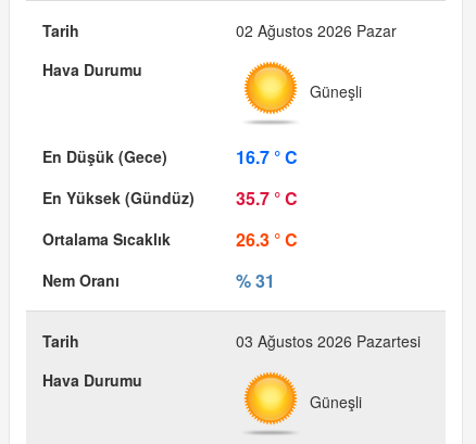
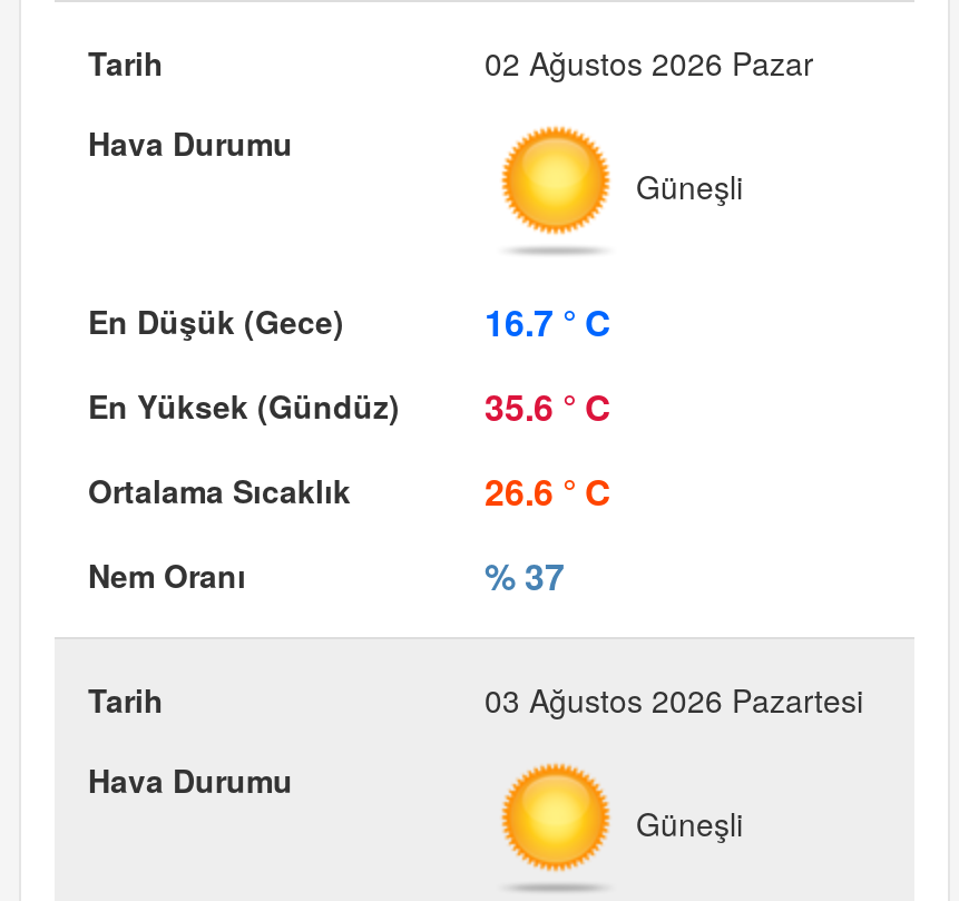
[236,186,298,211] 35.7 ° C -> [485,381,611,432] 35.6 ° C
[236,227,298,252] 26.3 ° C -> [485,466,611,517] 26.6 ° C
[236,268,275,293] % 31 -> [485,550,565,601] % 37

